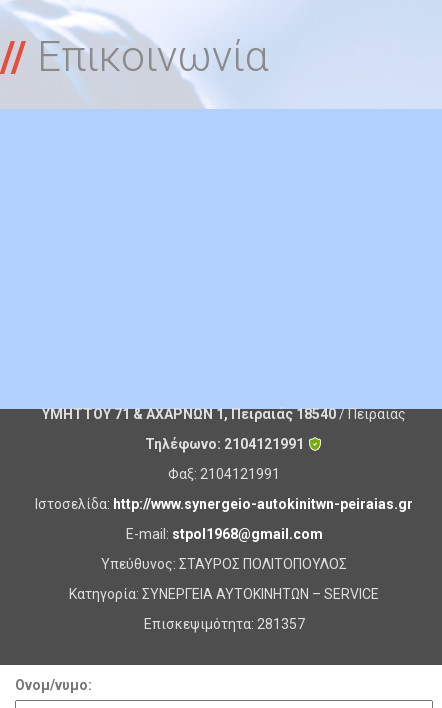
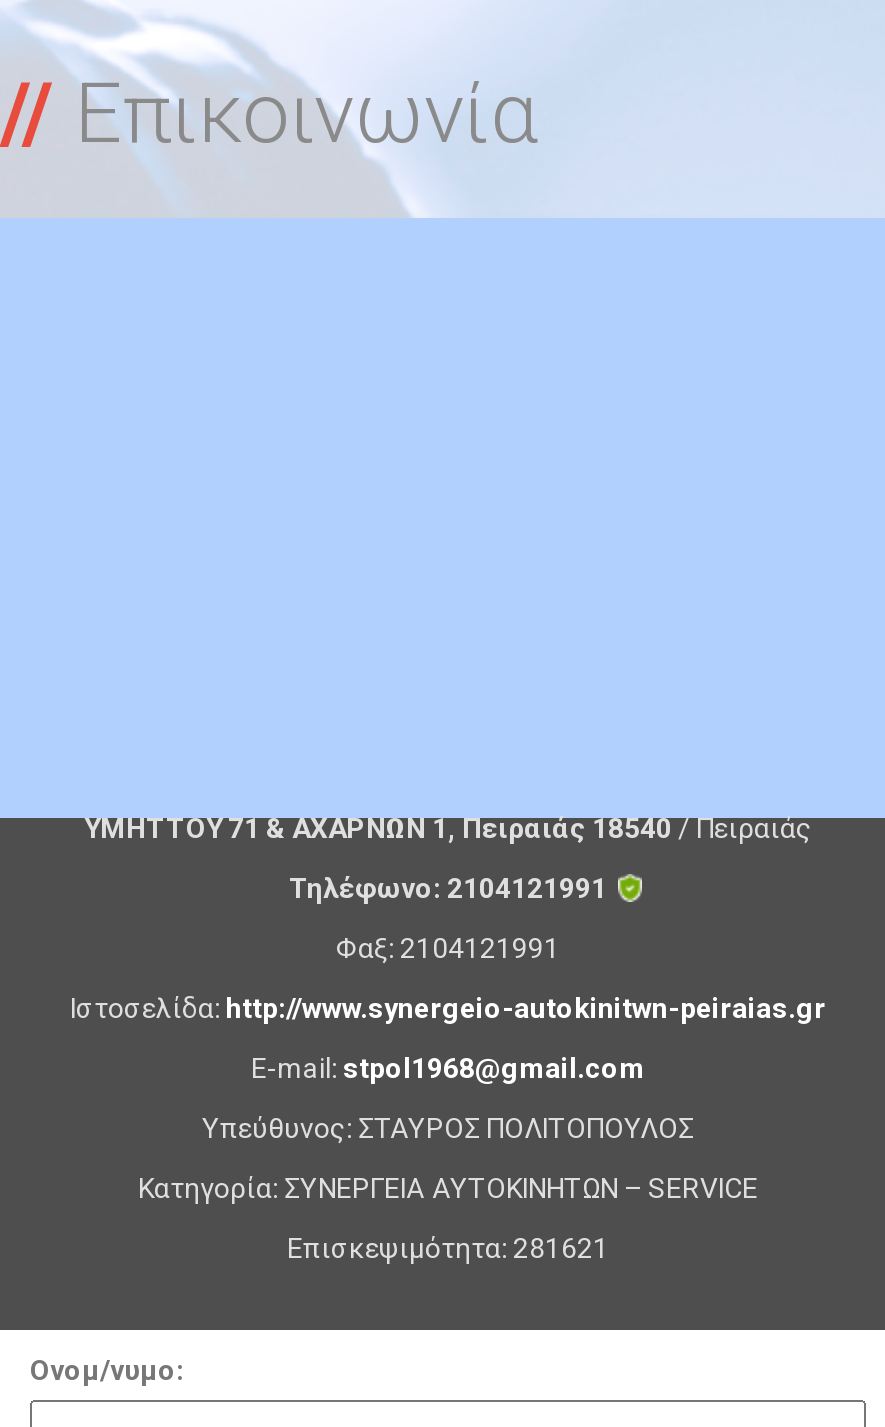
[143,616,304,632] Επισκεψιμότητα: 281357 -> [287,1232,609,1264] Επισκεψιμότητα: 281621

